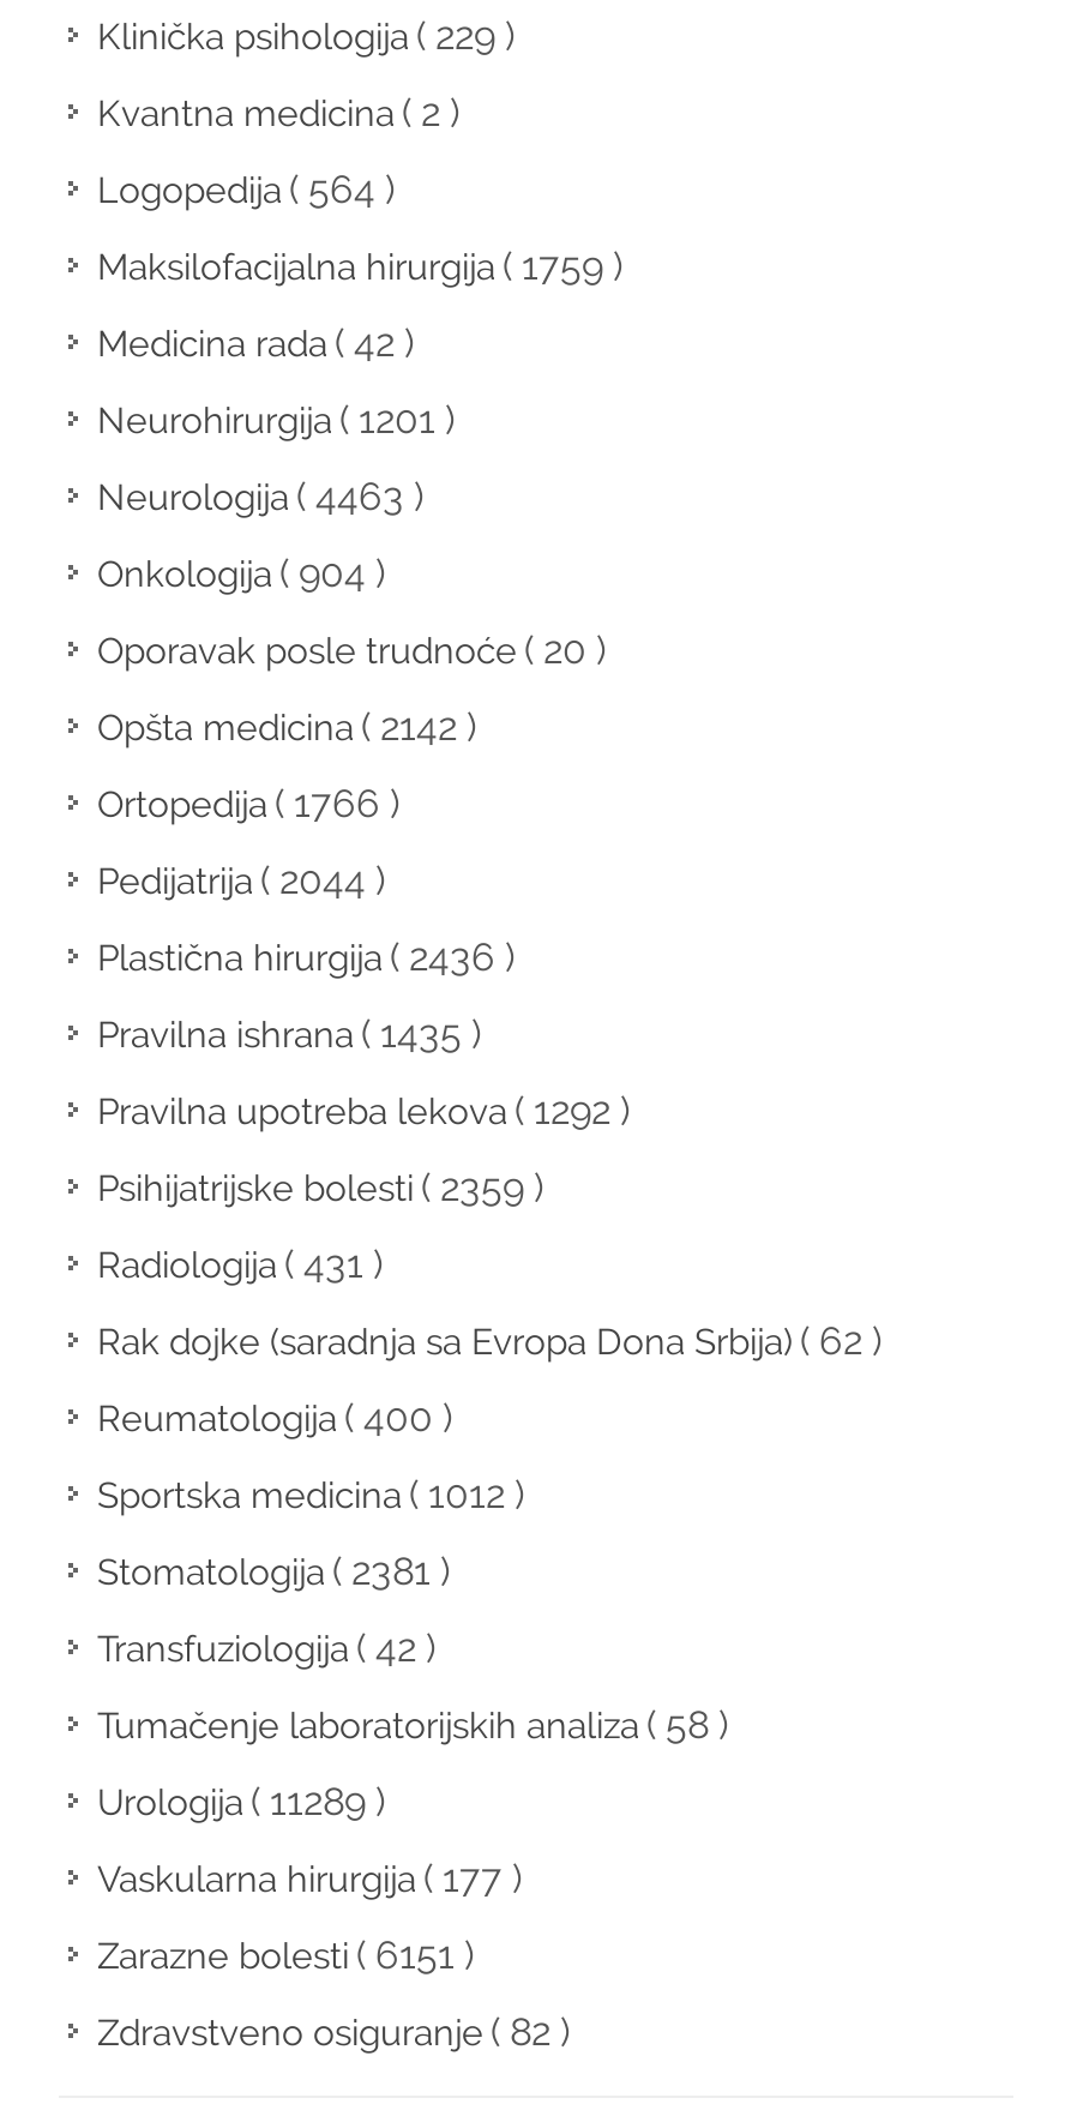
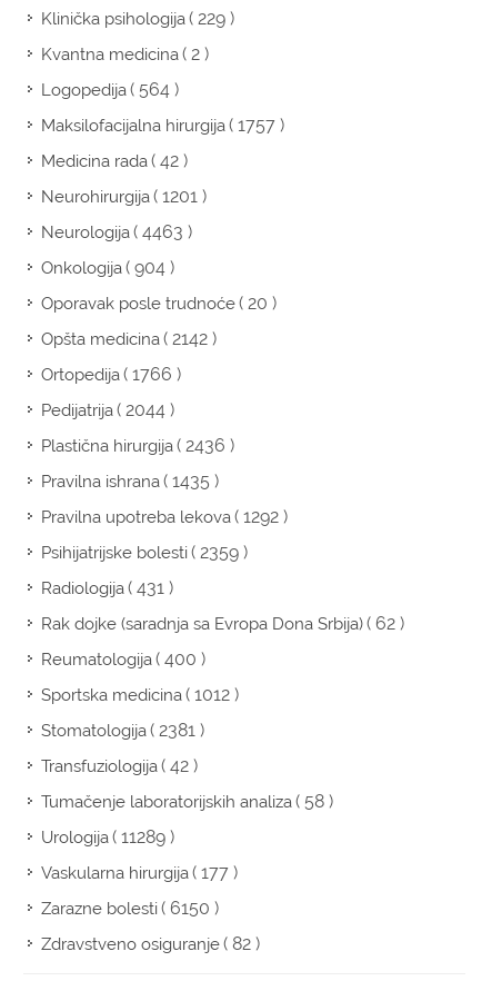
[97,244,622,289] Maksilofacijalna hirurgija ( 1759 ) -> [41,115,284,136] Maksilofacijalna hirurgija ( 1757 )
[97,1932,474,1978] Zarazne bolesti ( 6151 ) -> [41,898,219,919] Zarazne bolesti ( 6150 )

